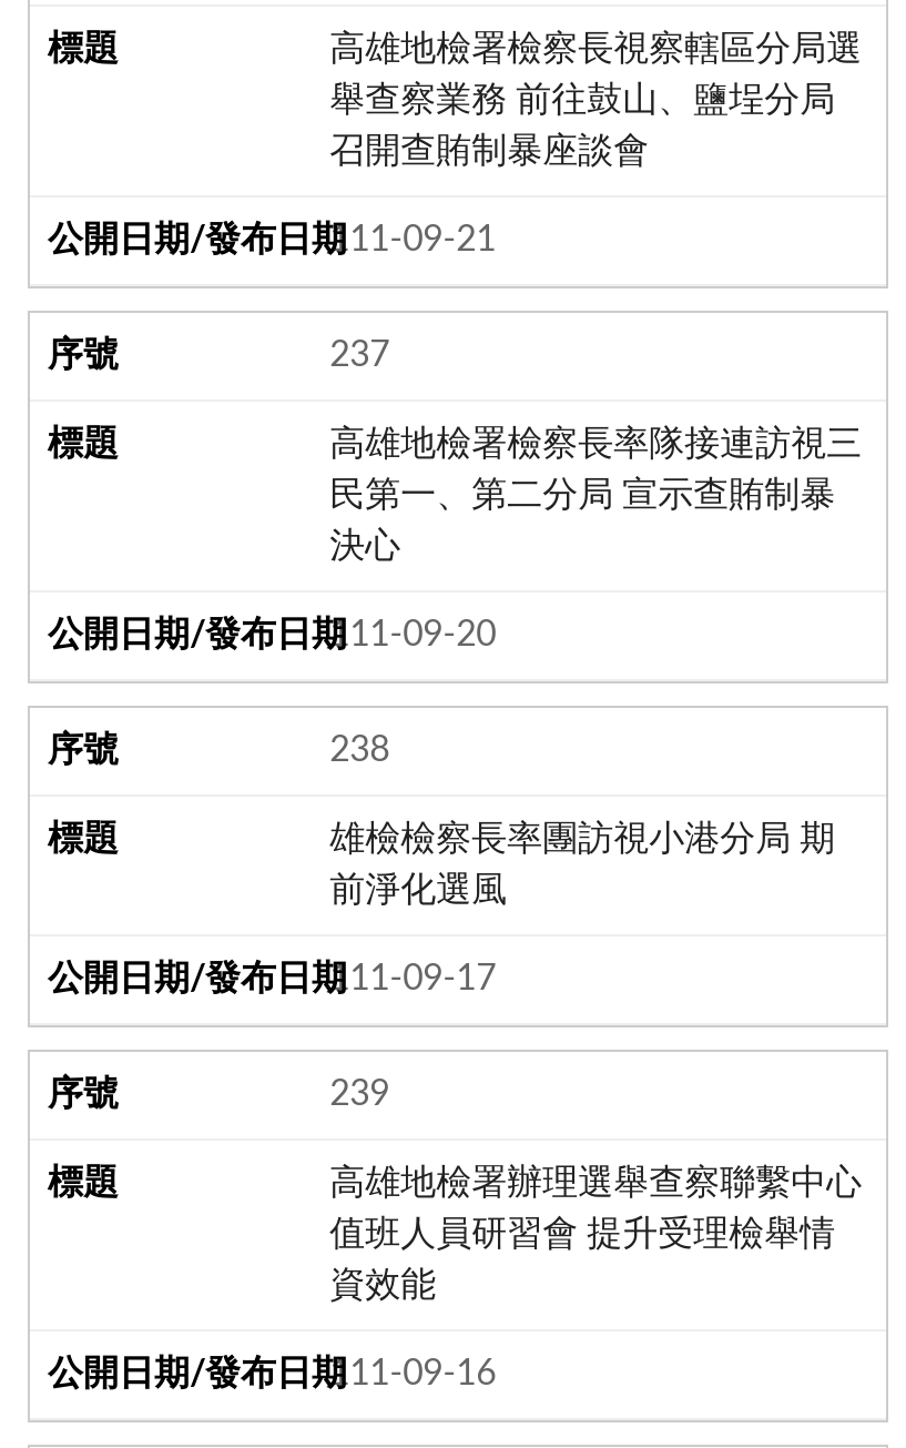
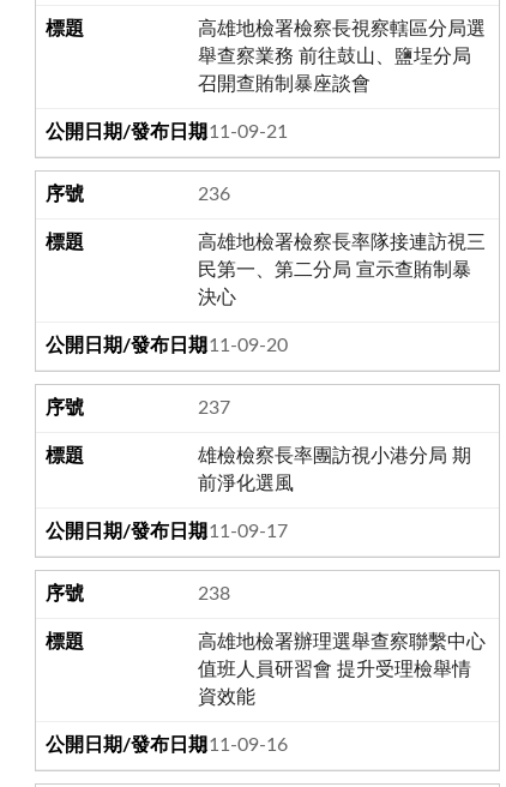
[330,337,389,373] 237 -> [198,185,230,204] 236
[330,732,389,768] 238 -> [198,398,230,417] 237
[330,1076,389,1112] 239 -> [198,584,230,603] 238

